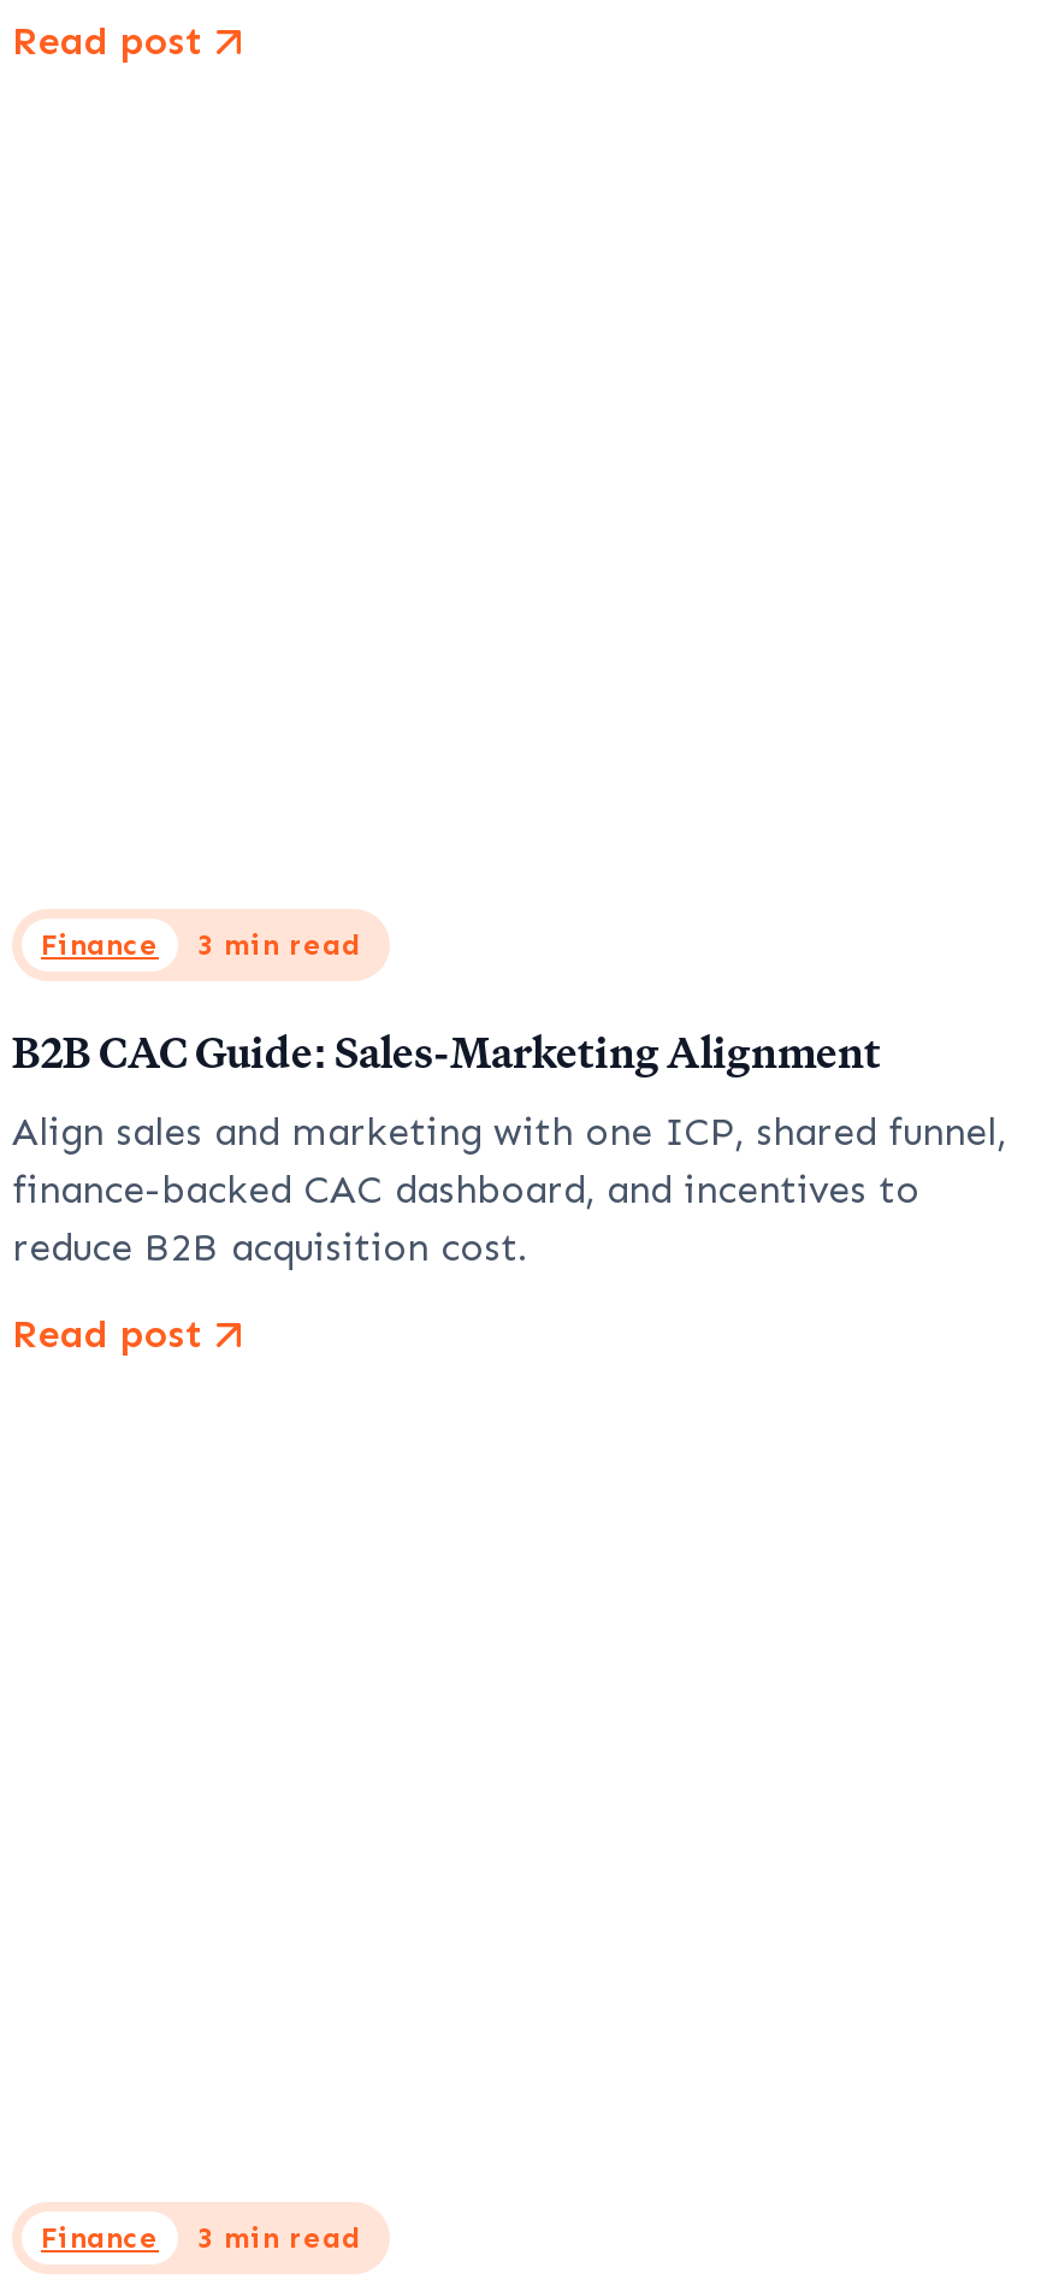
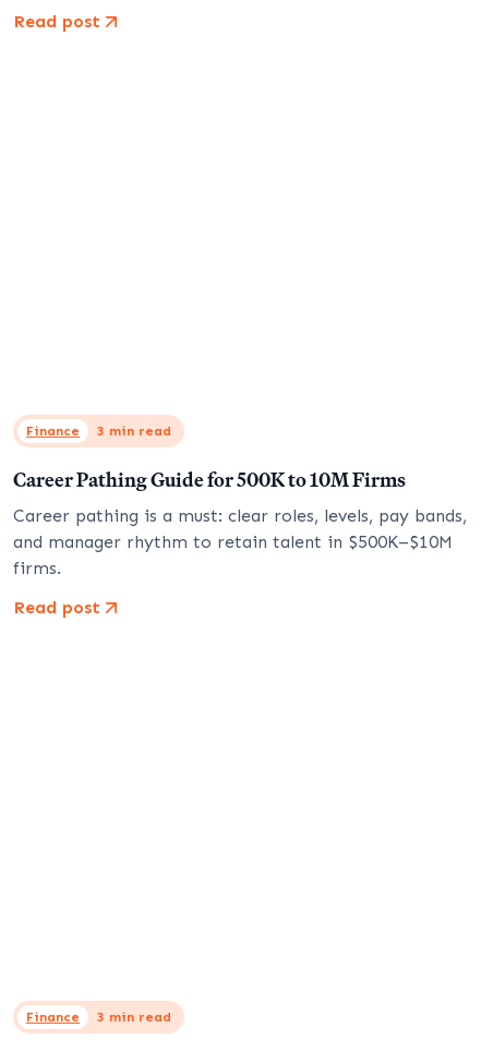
[12,1024,881,1079] B2B CAC Guide: Sales-Marketing Alignment -> [13,467,406,492] Career Pathing Guide for 500K to 10M Firms
[12,1108,1006,1270] Align sales and marketing with one ICP, shared funnel, | finance-backed CAC dashboard, and incentives to | reduce B2B acquisition cost. -> [13,505,467,578] Career pathing is a must: clear roles, levels, pay bands, | and manager rhythm to retain talent in $500K–$10M | firms.

